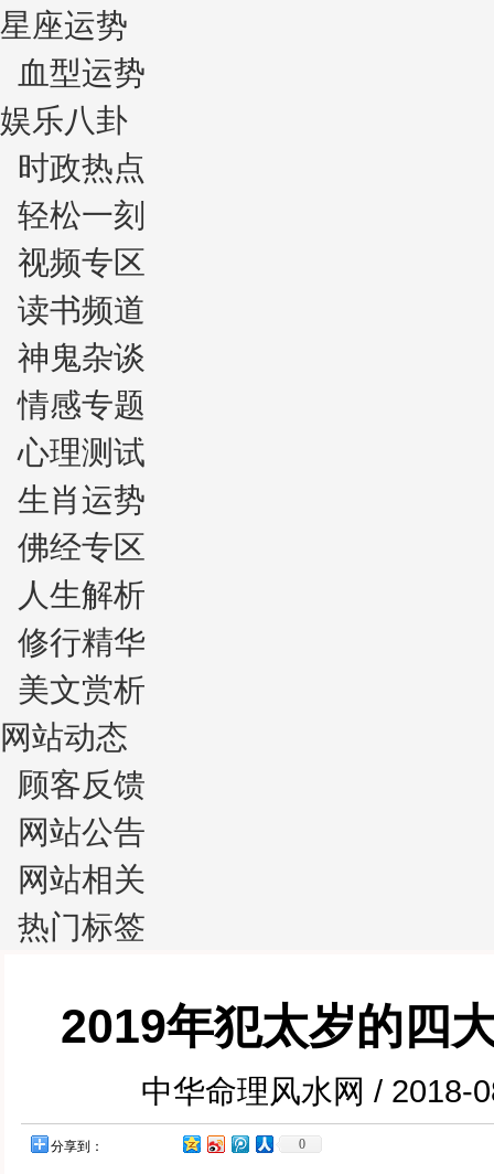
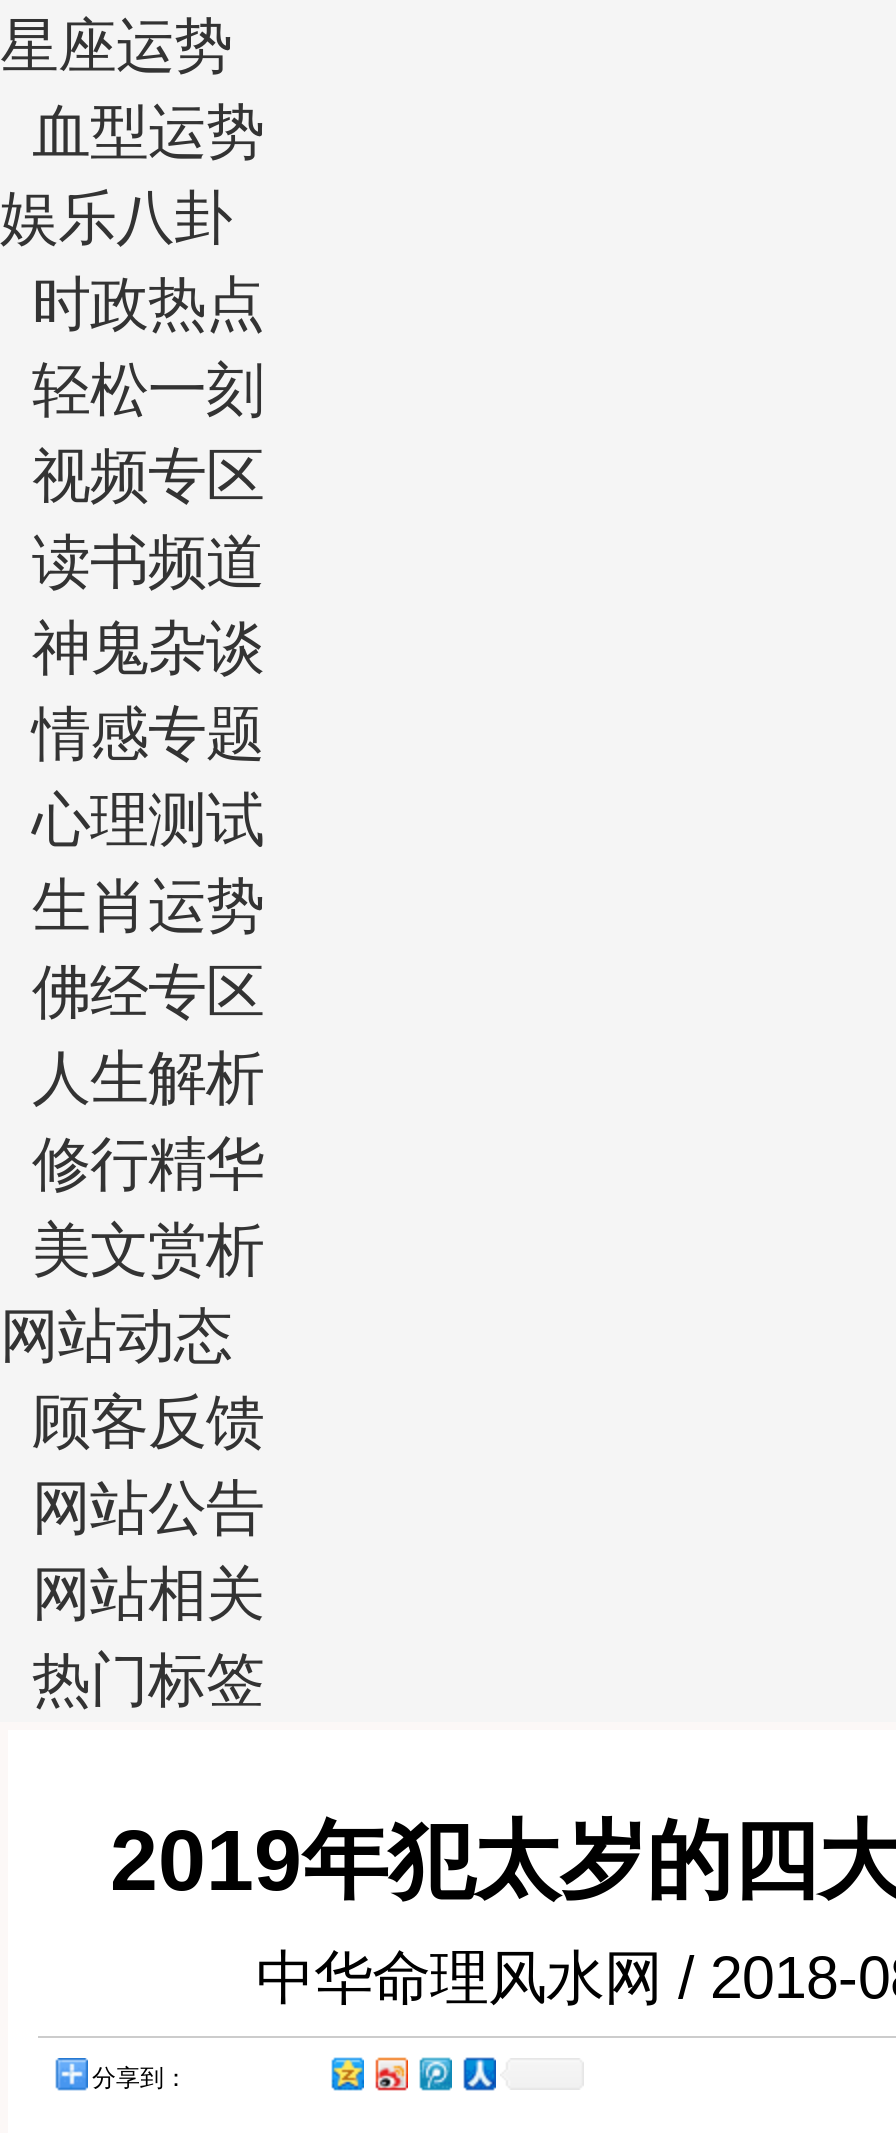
[298,1136,305,1152] 0 -> none

